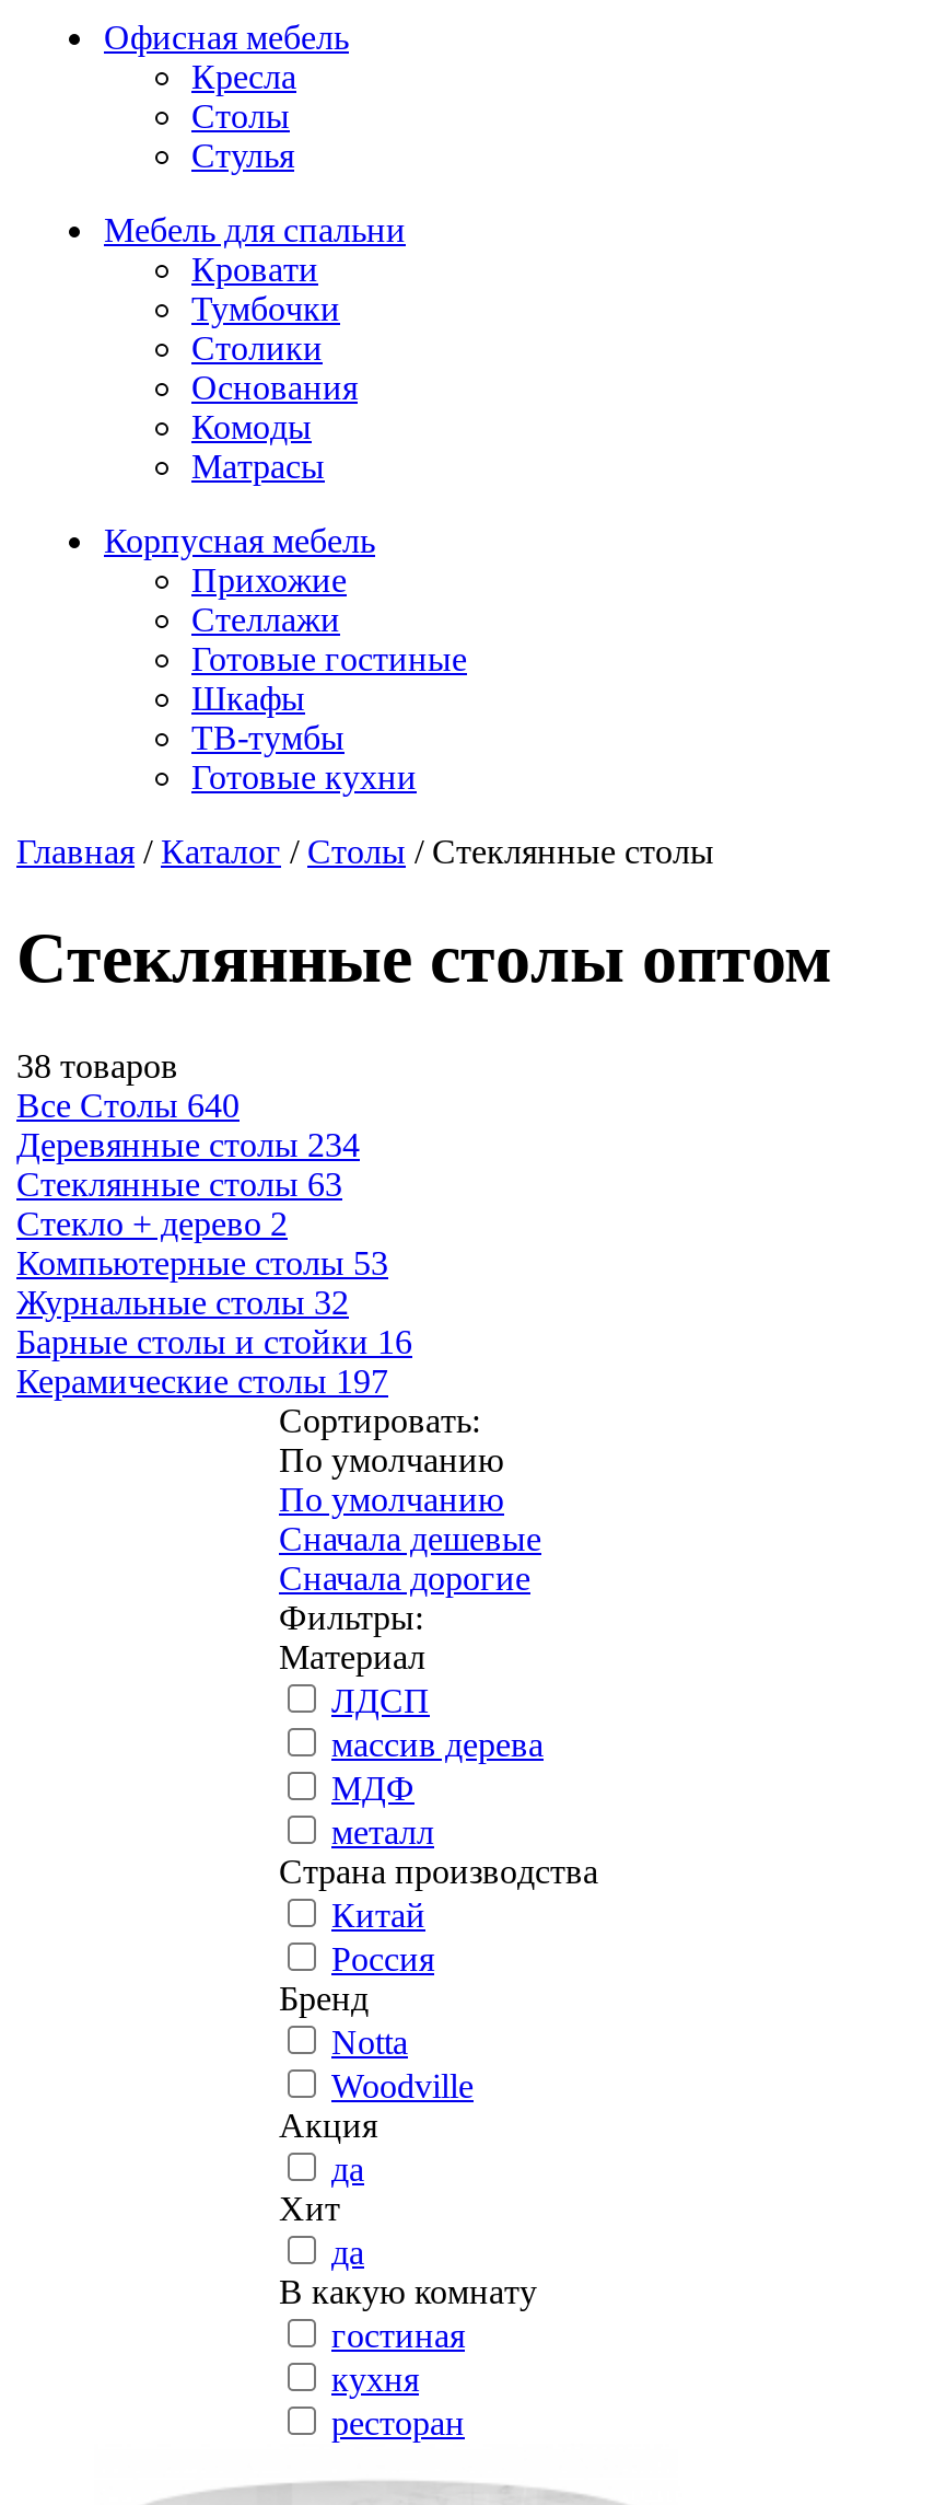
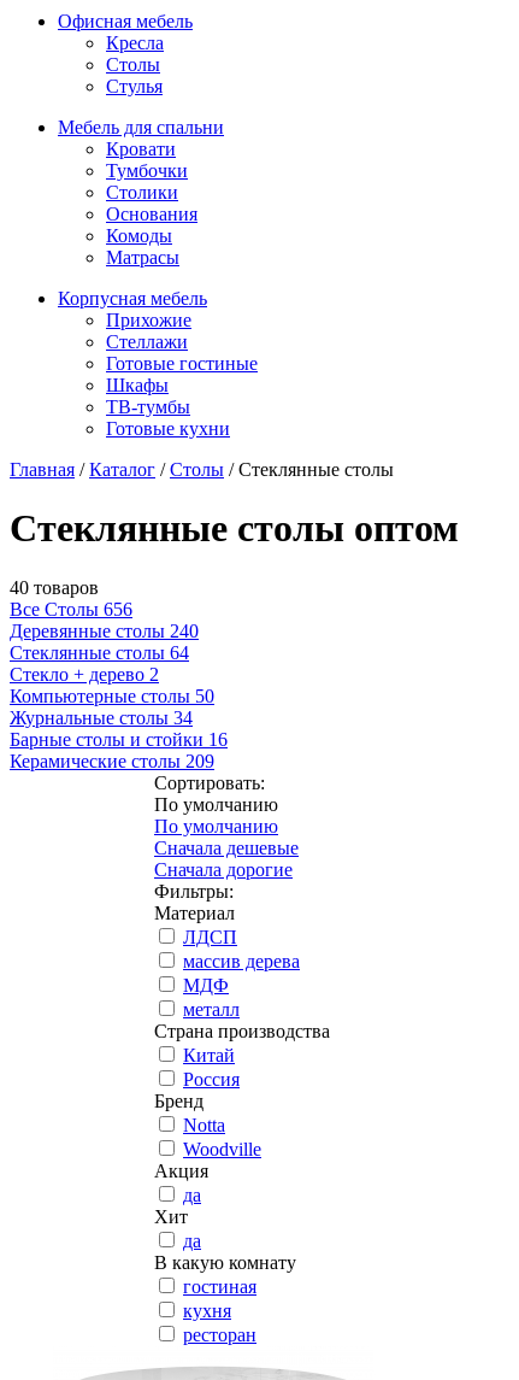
[16,1046,178,1083] 38 товаров -> [10,577,99,597] 40 товаров
[16,1086,240,1123] Все Столы 640 -> [10,598,132,619] Все Столы 656
[16,1125,360,1162] Деревянные столы 234 -> [10,620,199,641] Деревянные столы 240
[16,1164,342,1202] Стеклянные столы 63 -> [10,642,189,662] Стеклянные столы 64
[16,1243,388,1280] Компьютерные столы 53 -> [10,685,214,706] Компьютерные столы 50
[16,1283,349,1320] Журнальные столы 32 -> [10,707,193,727] Журнальные столы 34
[16,1361,388,1399] Керамические столы 197 -> [10,750,214,771] Керамические столы 209

